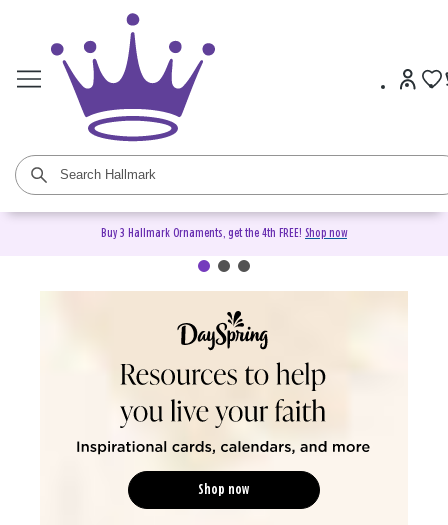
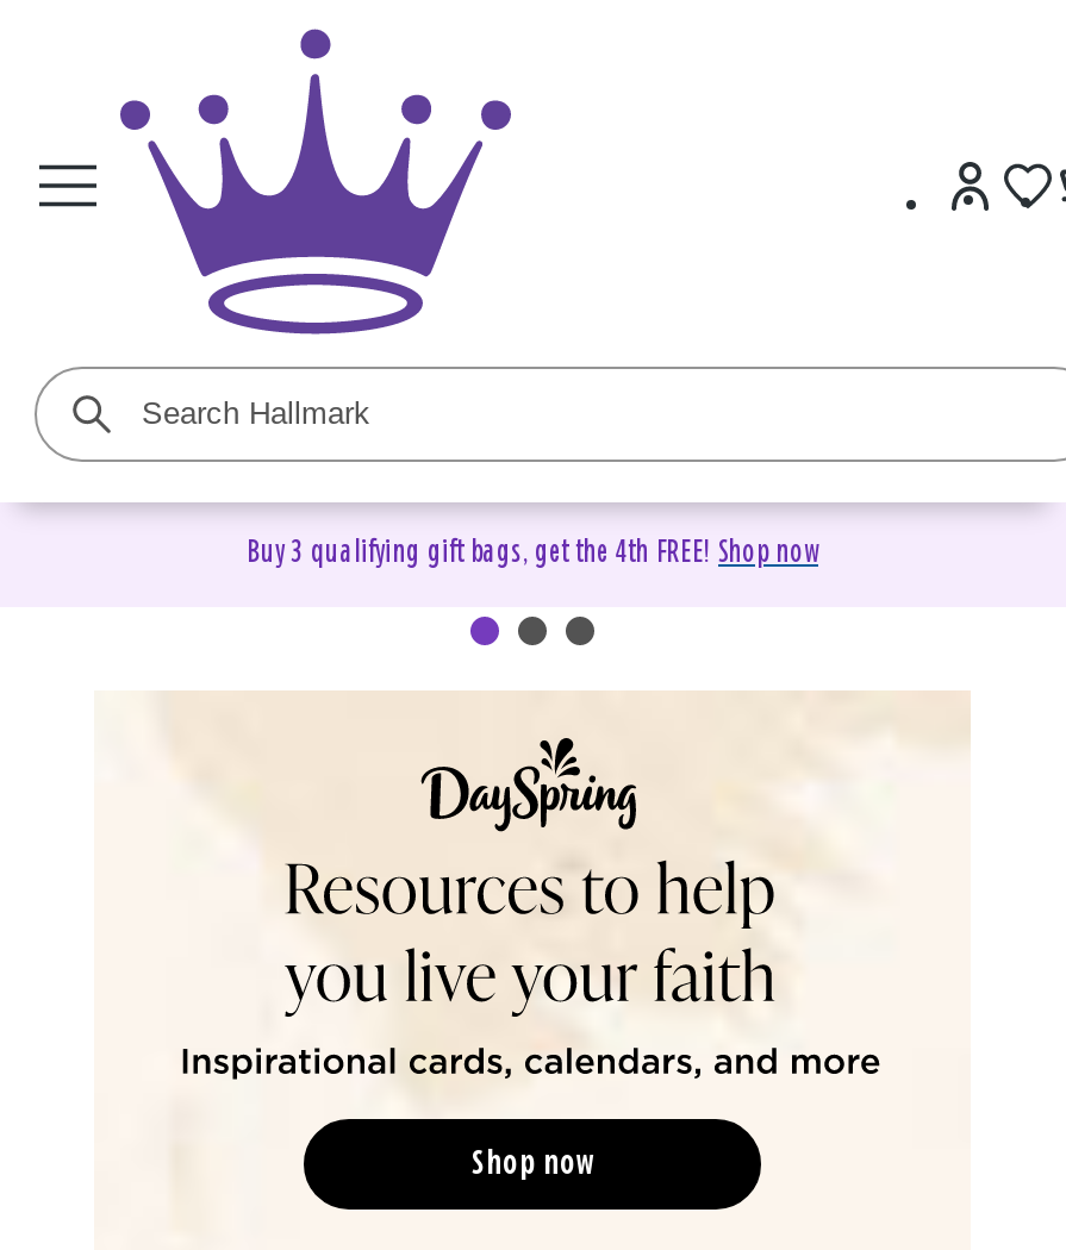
[101,227,347,240] Buy 3 Hallmark Ornaments, get the 4th FREE! Shop now -> [247,538,818,569] Buy 3 qualifying gift bags, get the 4th FREE! Shop now

